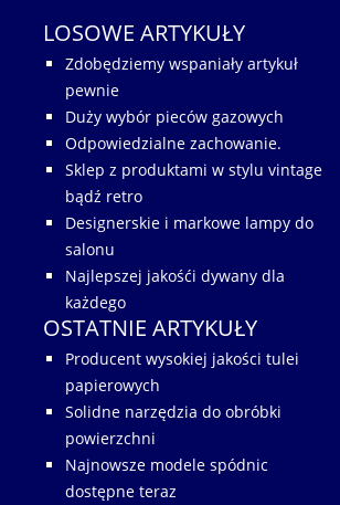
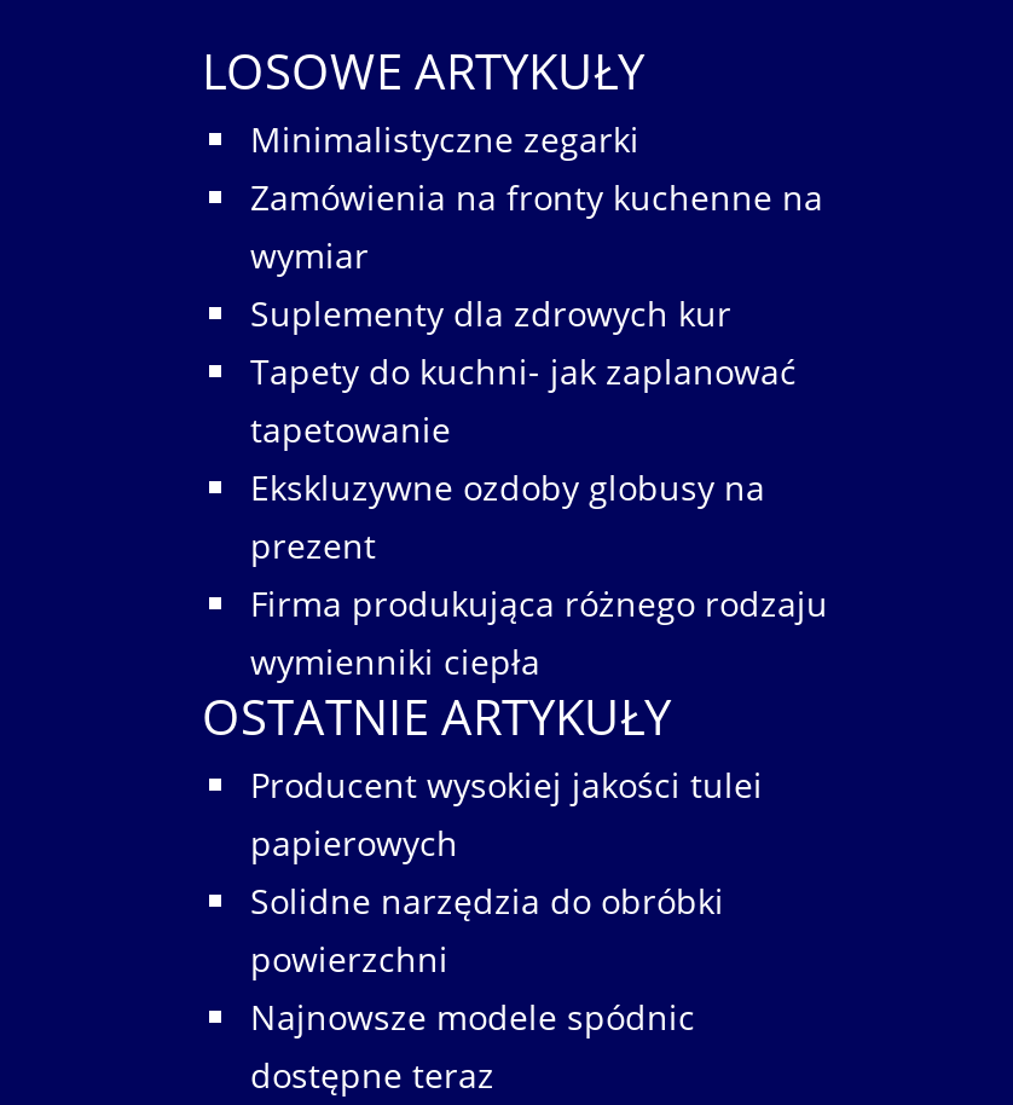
[65,53,322,313] Zdobędziemy wspaniały artykuł | pewnie | Duży wybór pieców gazowych | Odpowiedzialne zachowanie. | Sklep z produktami w stylu vintage | bądź retro | Designerskie i markowe lampy do | salonu | Najlepszej jakośći dywany dla | każdego -> [250,117,828,685] Minimalistyczne zegarki | Zamówienia na fronty kuchenne na | wymiar | Suplementy dla zdrowych kur | Tapety do kuchni- jak zaplanować | tapetowanie | Ekskluzywne ozdoby globusy na | prezent | Firma produkująca różnego rodzaju | wymienniki ciepła

